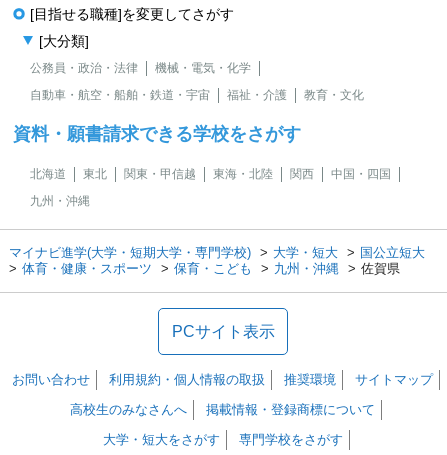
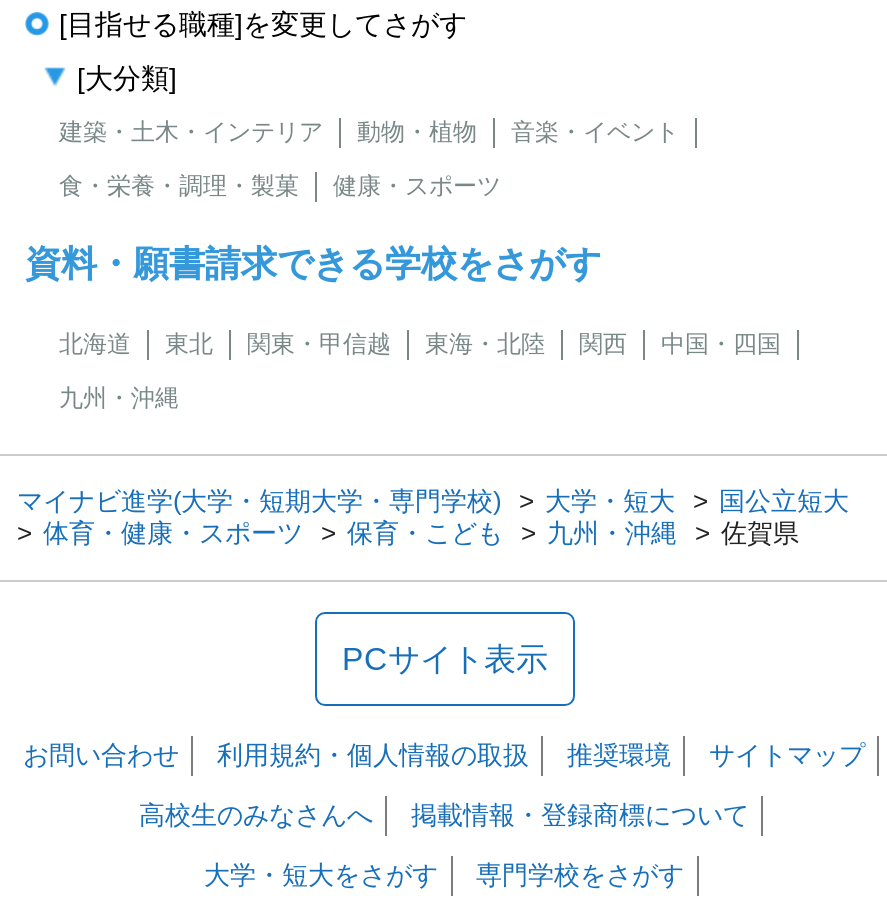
[30,61,251,75] 公務員・政治・法律 | 機械・電気・化学 -> [59,118,679,146] 建築・土木・インテリア | 動物・植物 | 音楽・イベント
[30,88,364,102] 自動車・航空・船舶・鉄道・宇宙 | 福祉・介護 | 教育・文化 -> [59,172,501,200] 食・栄養・調理・製菓 | 健康・スポーツ

